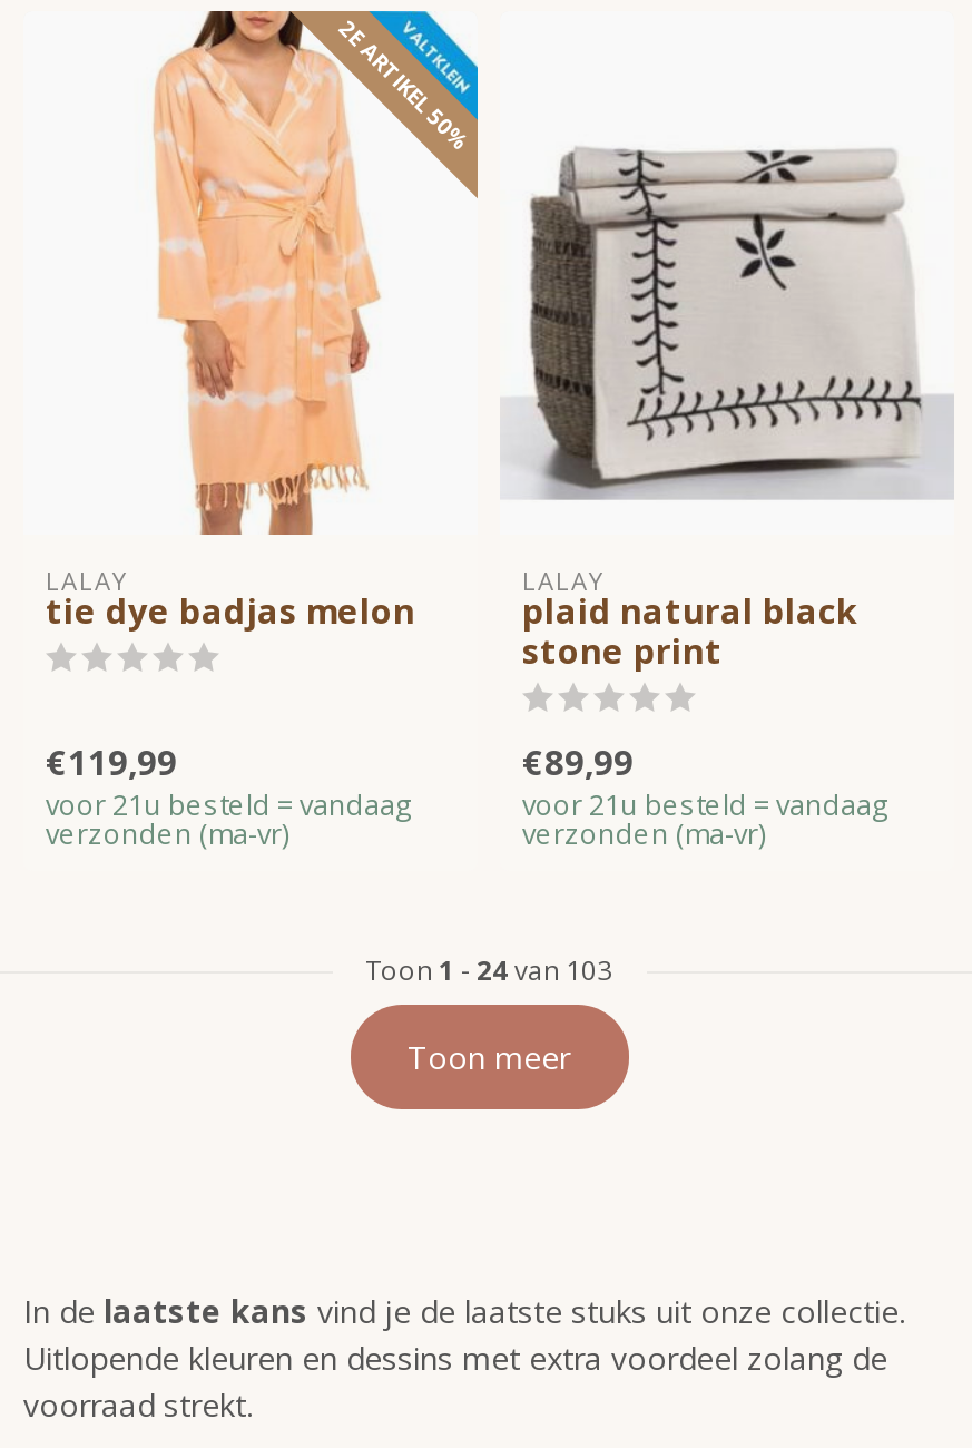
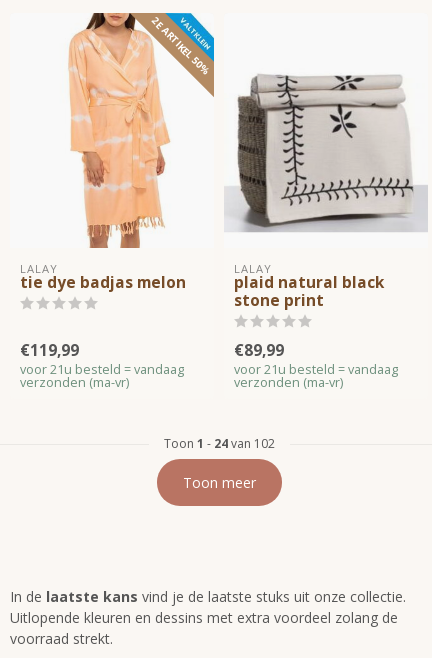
[365,952,612,990] Toon 1 - 24 van 103 -> [163,435,274,452] Toon 1 - 24 van 102

